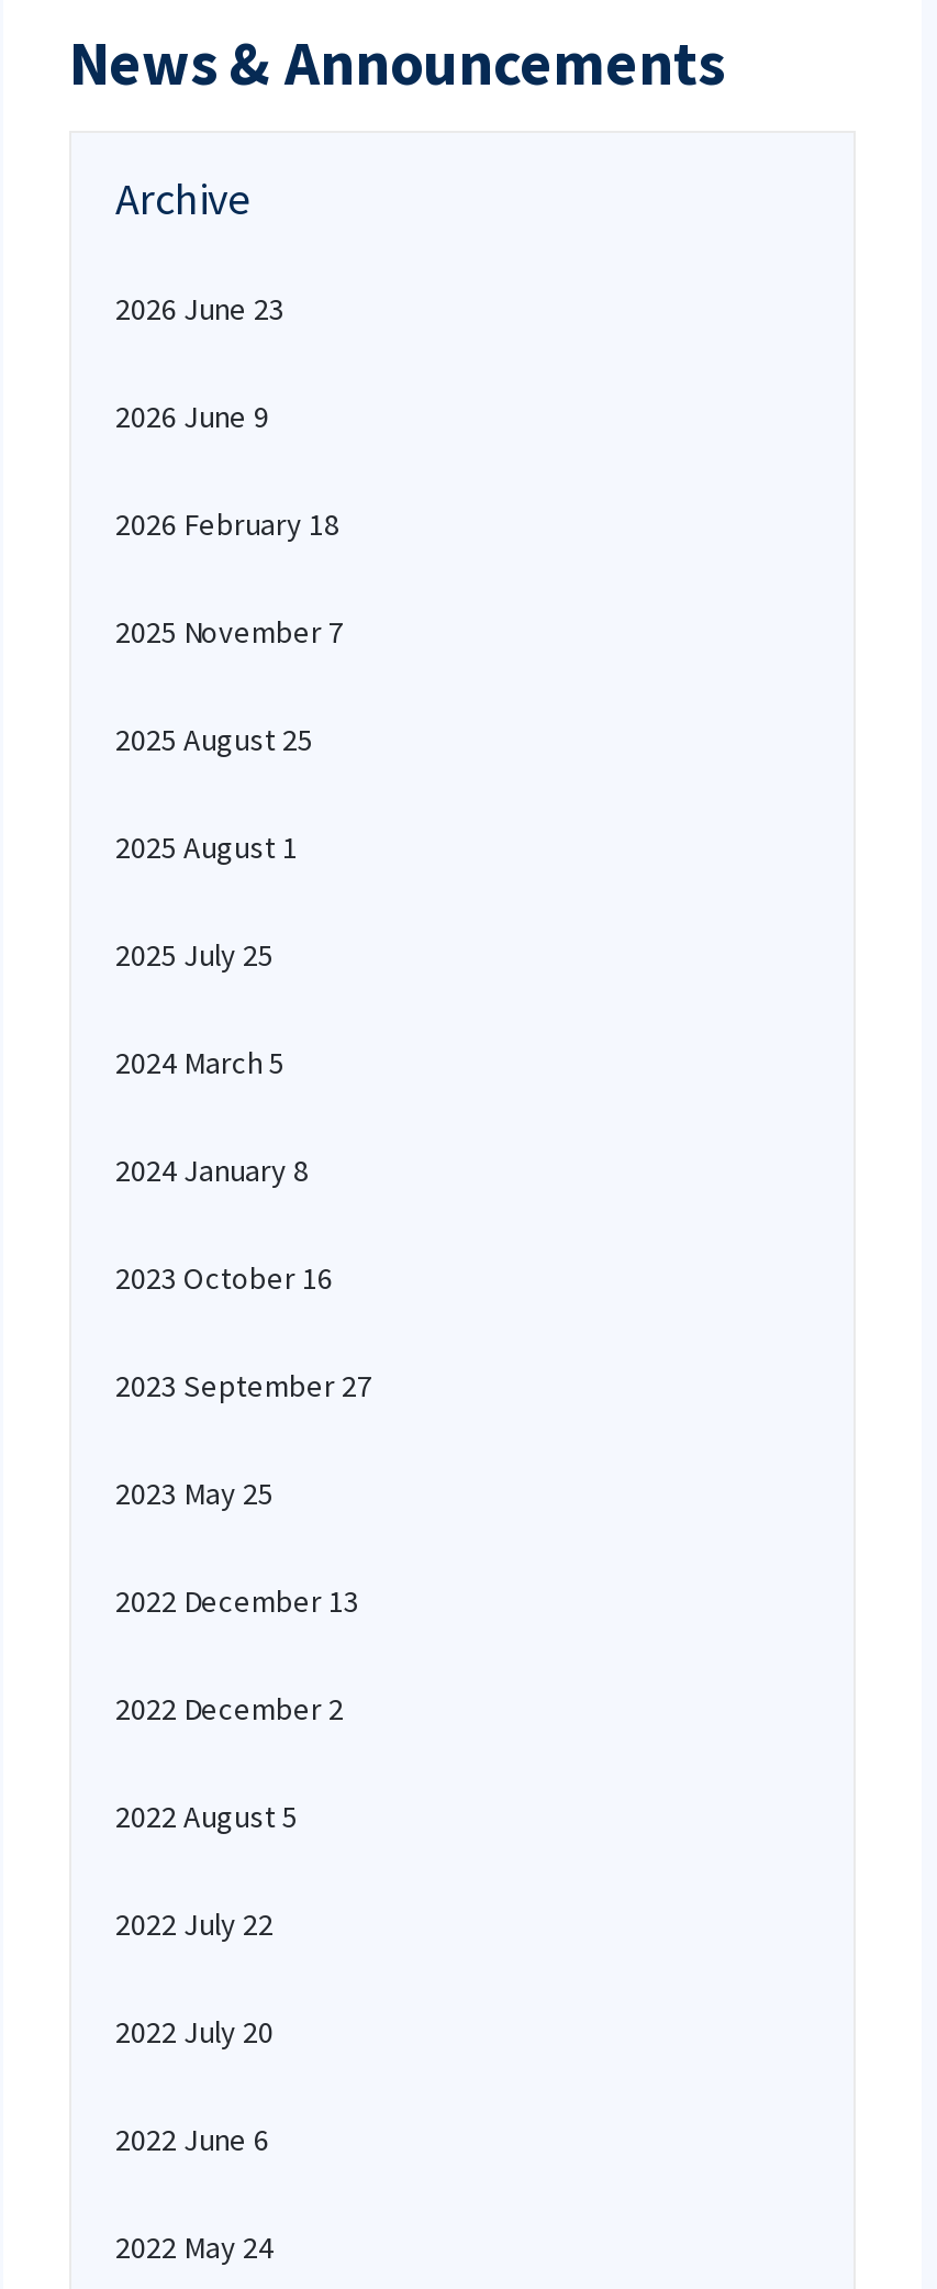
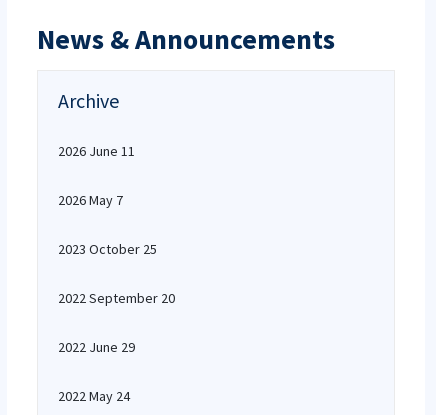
[115,289,372,2159] 2026 June 23 | 2026 June 9 | 2026 February 18 | 2025 November 7 | 2025 August 25 | 2025 August 1 | 2025 July 25 | 2024 March 5 | 2024 January 8 | 2023 October 16 | 2023 September 27 | 2023 May 25 | 2022 December 13 | 2022 December 2 | 2022 August 5 | 2022 July 22 | 2022 July 20 | 2022 June 6 -> [58,142,175,356] 2026 June 11 | 2026 May 7 | 2023 October 25 | 2022 September 20 | 2022 June 29

